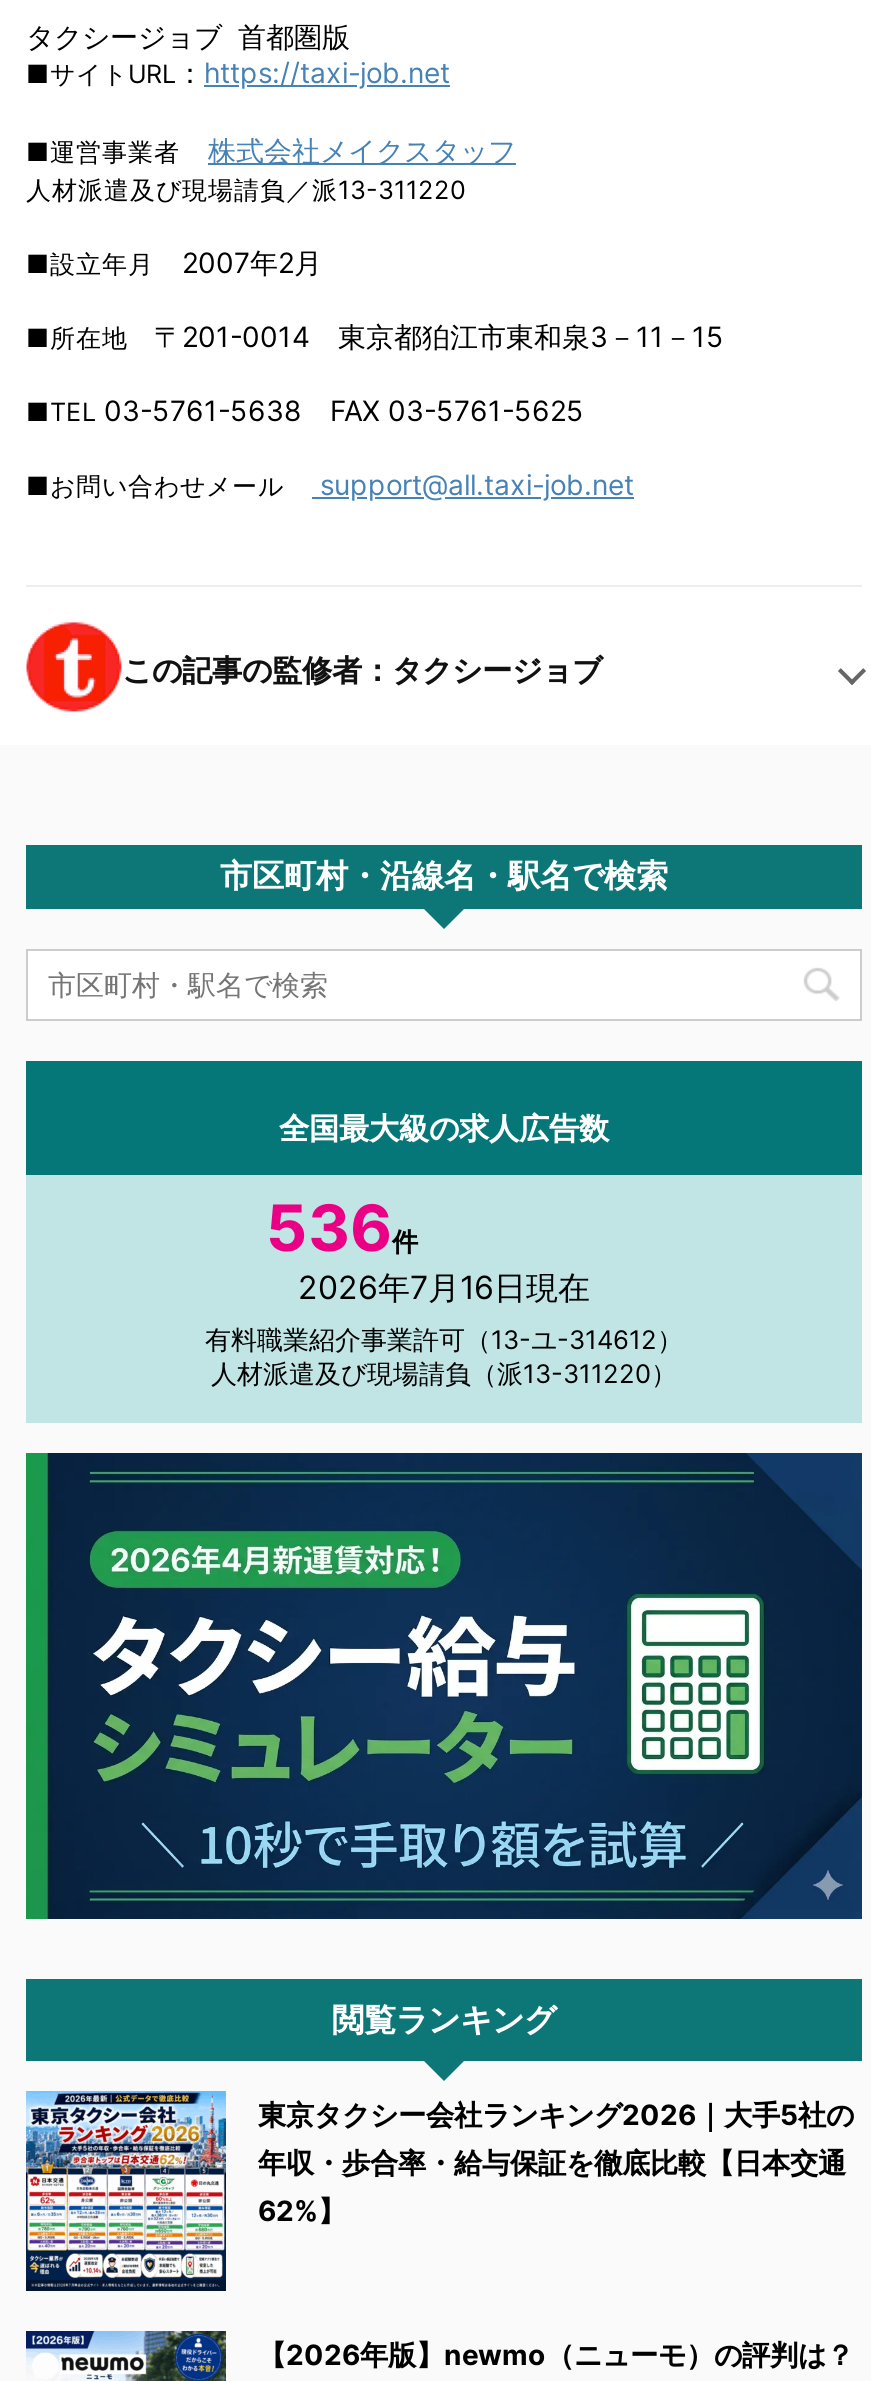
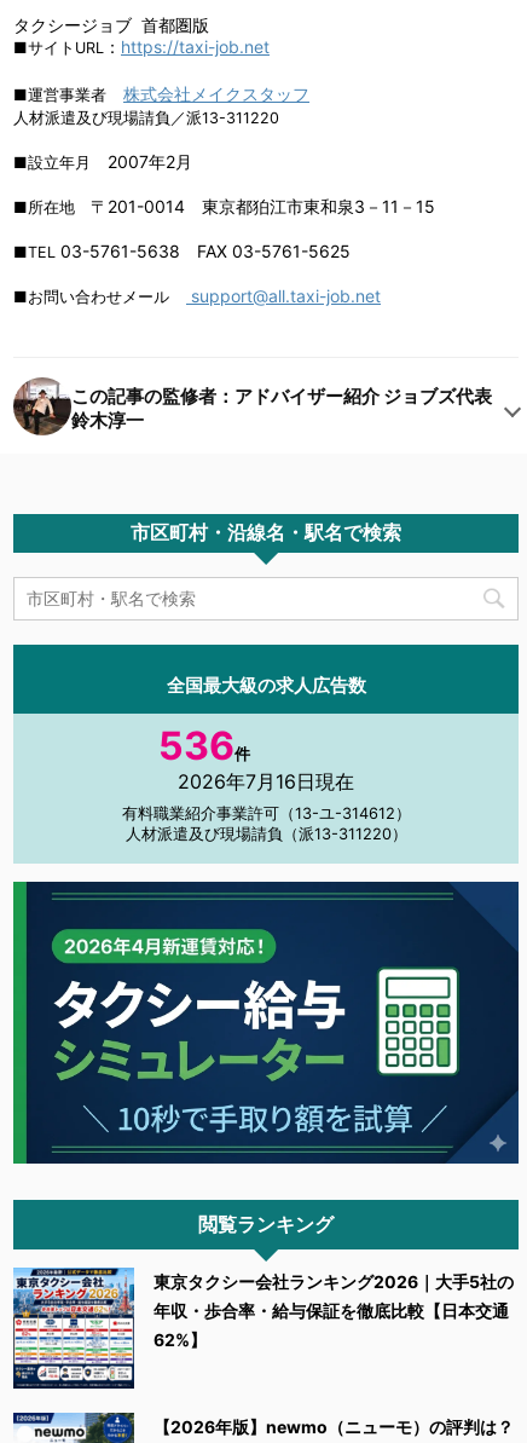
[24,621,602,715] [image] | この記事の監修者：タクシージョブ -> [12,376,492,437] [image] | この記事の監修者：アドバイザー紹介 ジョブズ代表 | 鈴木淳一

